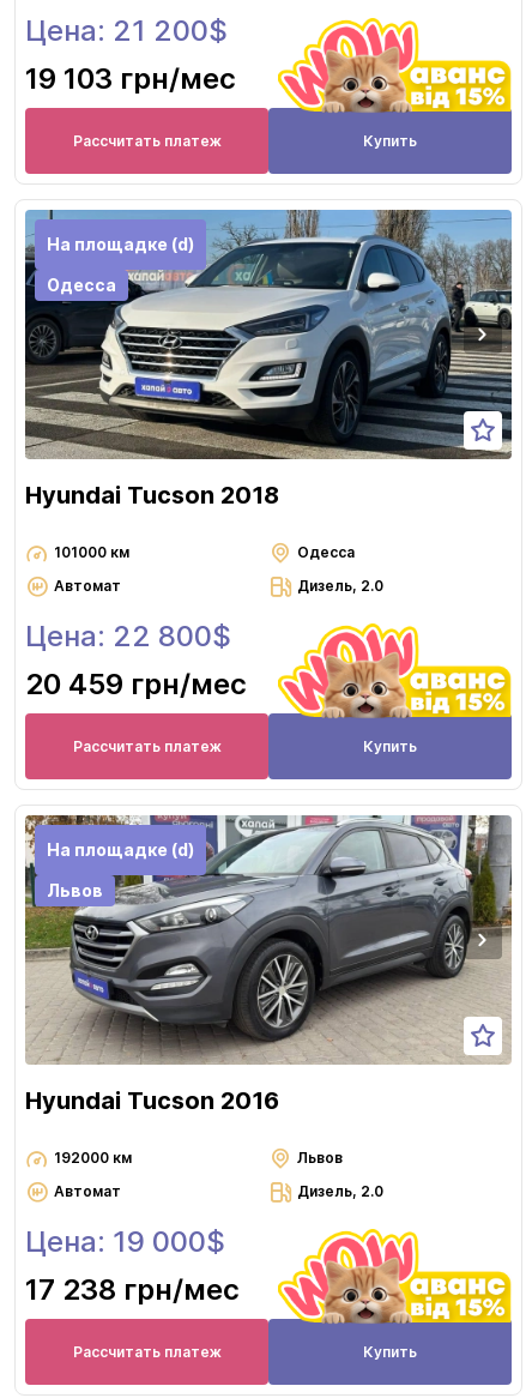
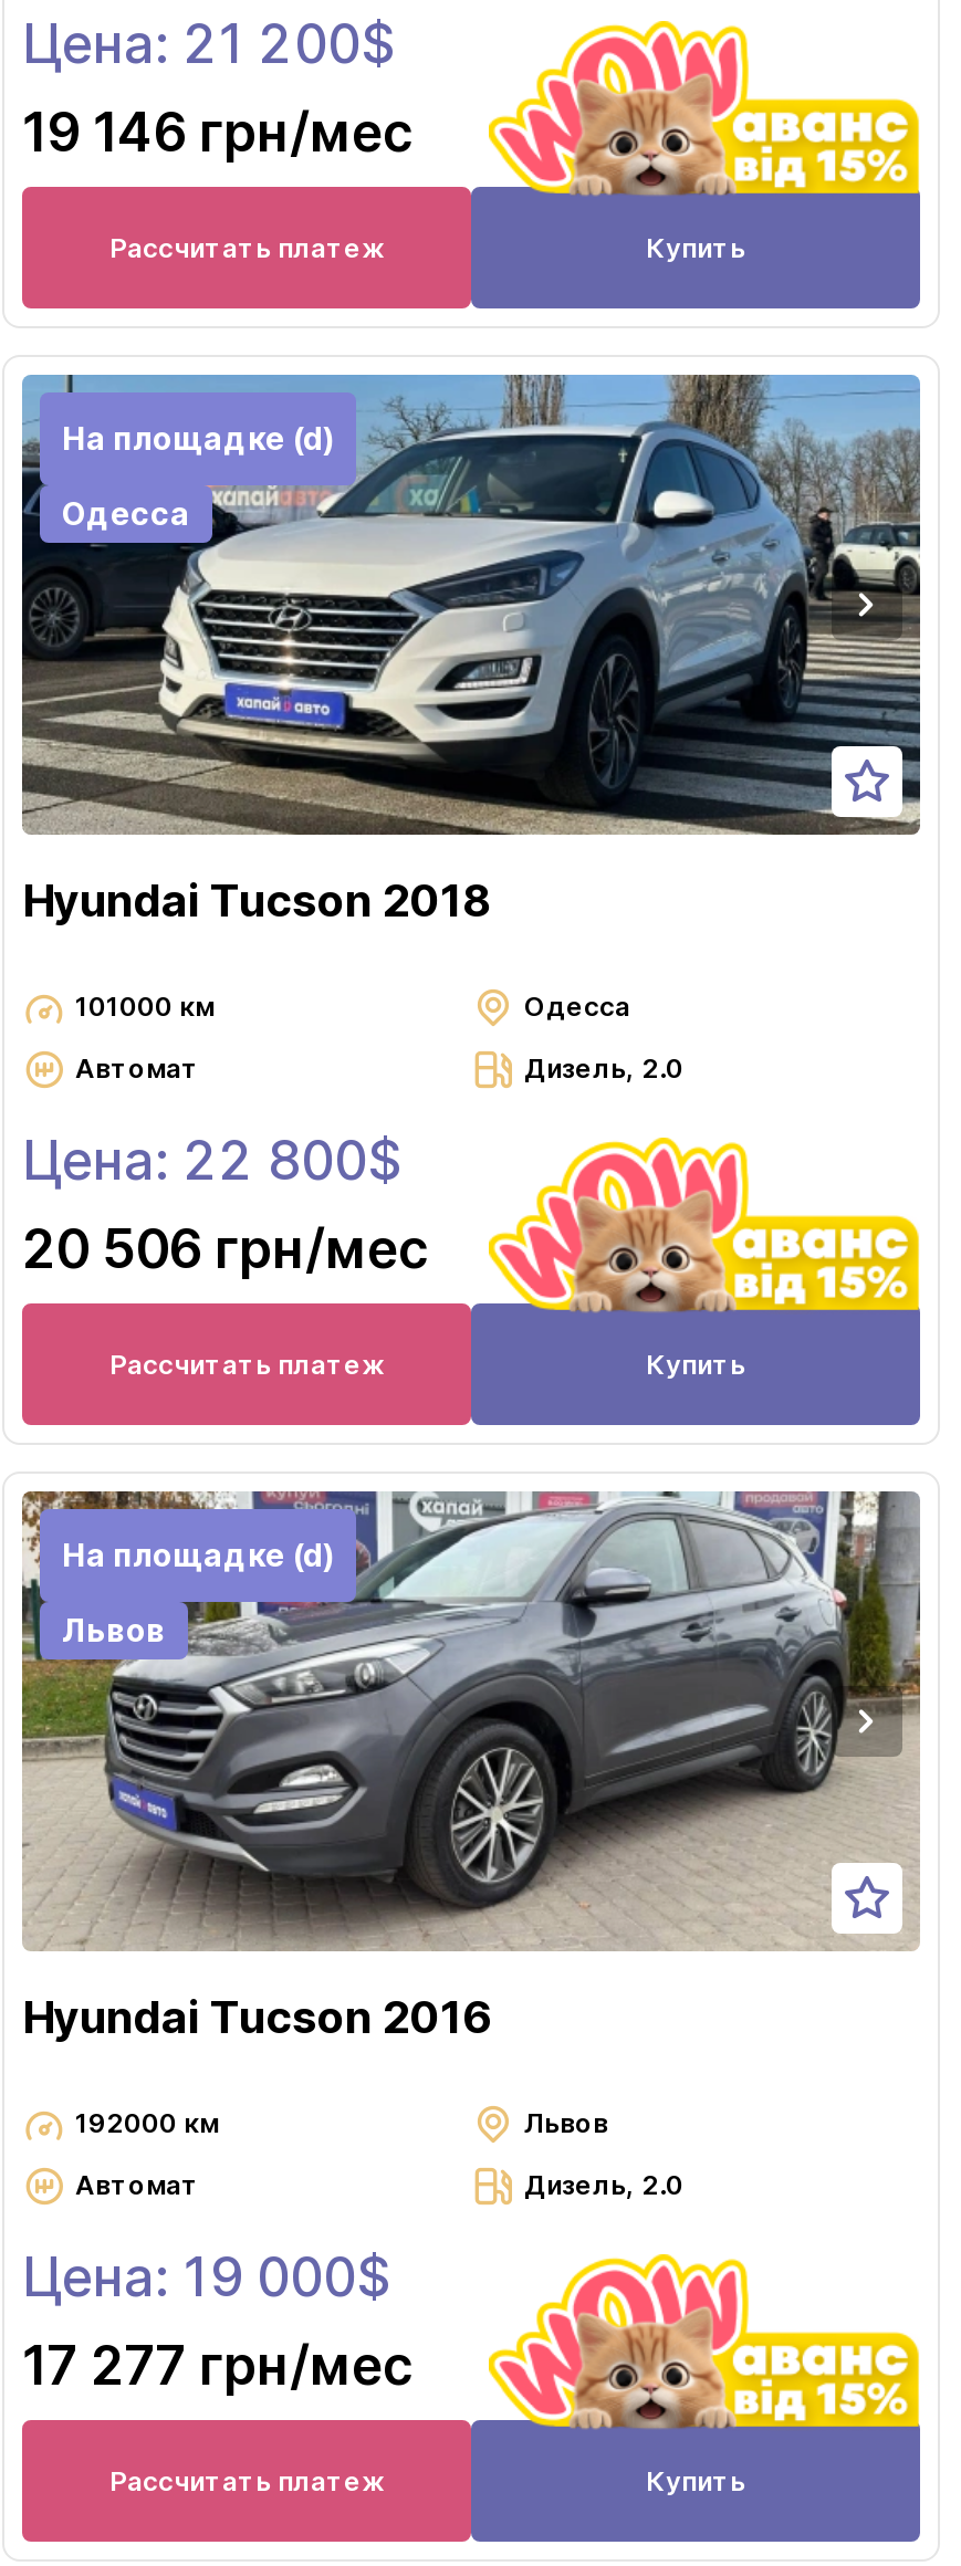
[25,61,236,96] 19 103 грн/мес -> [22,101,414,165] 19 146 грн/мес
[25,667,247,702] 20 459 грн/мес -> [22,1217,429,1282] 20 506 грн/мес
[25,1272,240,1307] 17 238 грн/мес -> [22,2334,414,2398] 17 277 грн/мес

